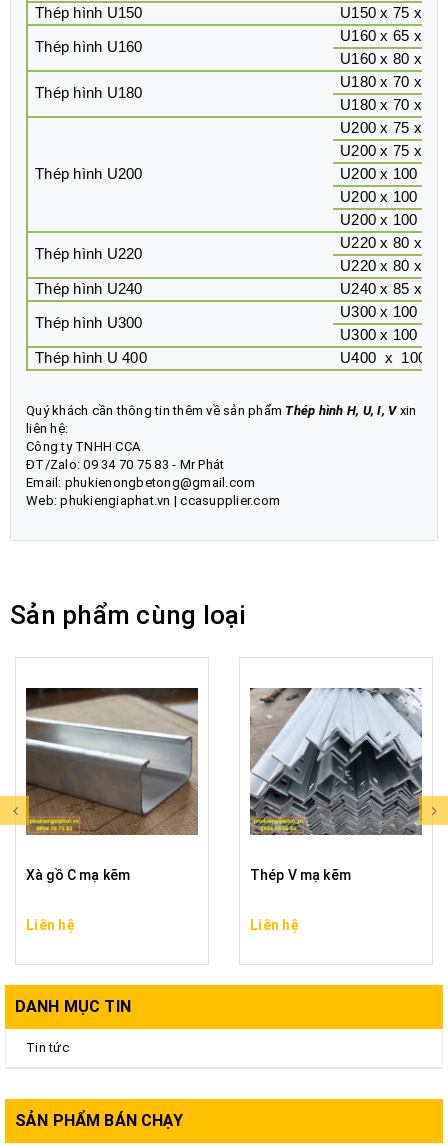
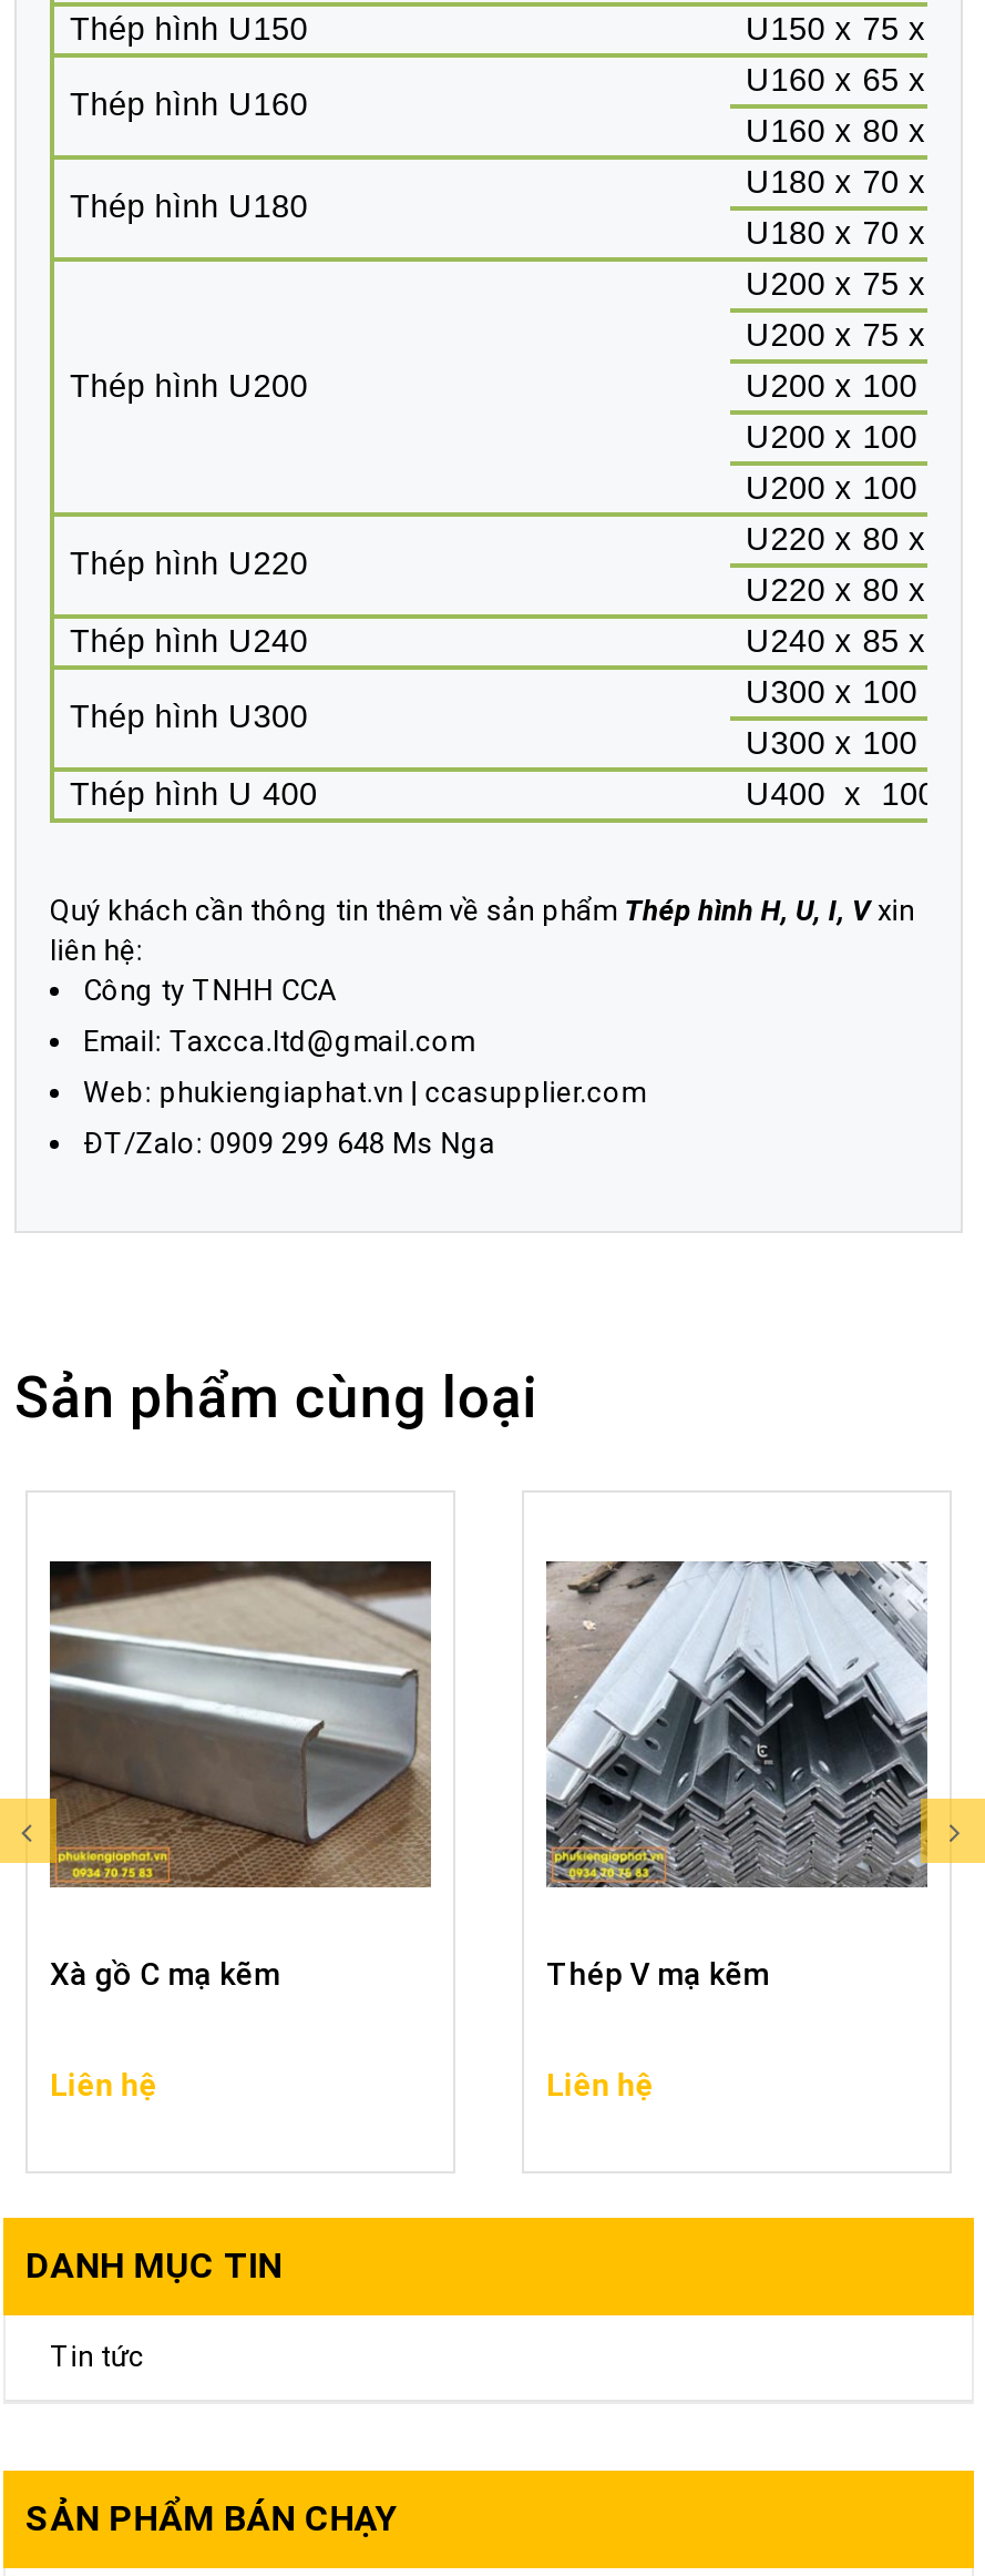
[26,457,255,490] ĐT/Zalo: 09 34 70 75 83 - Mr Phát | Email: phukienongbetong@gmail.com -> [83,1024,475,1057] Email: Taxcca.ltd@gmail.com
none -> [83,1127,495,1160] ĐT/Zalo: 0909 299 648 Ms Nga

